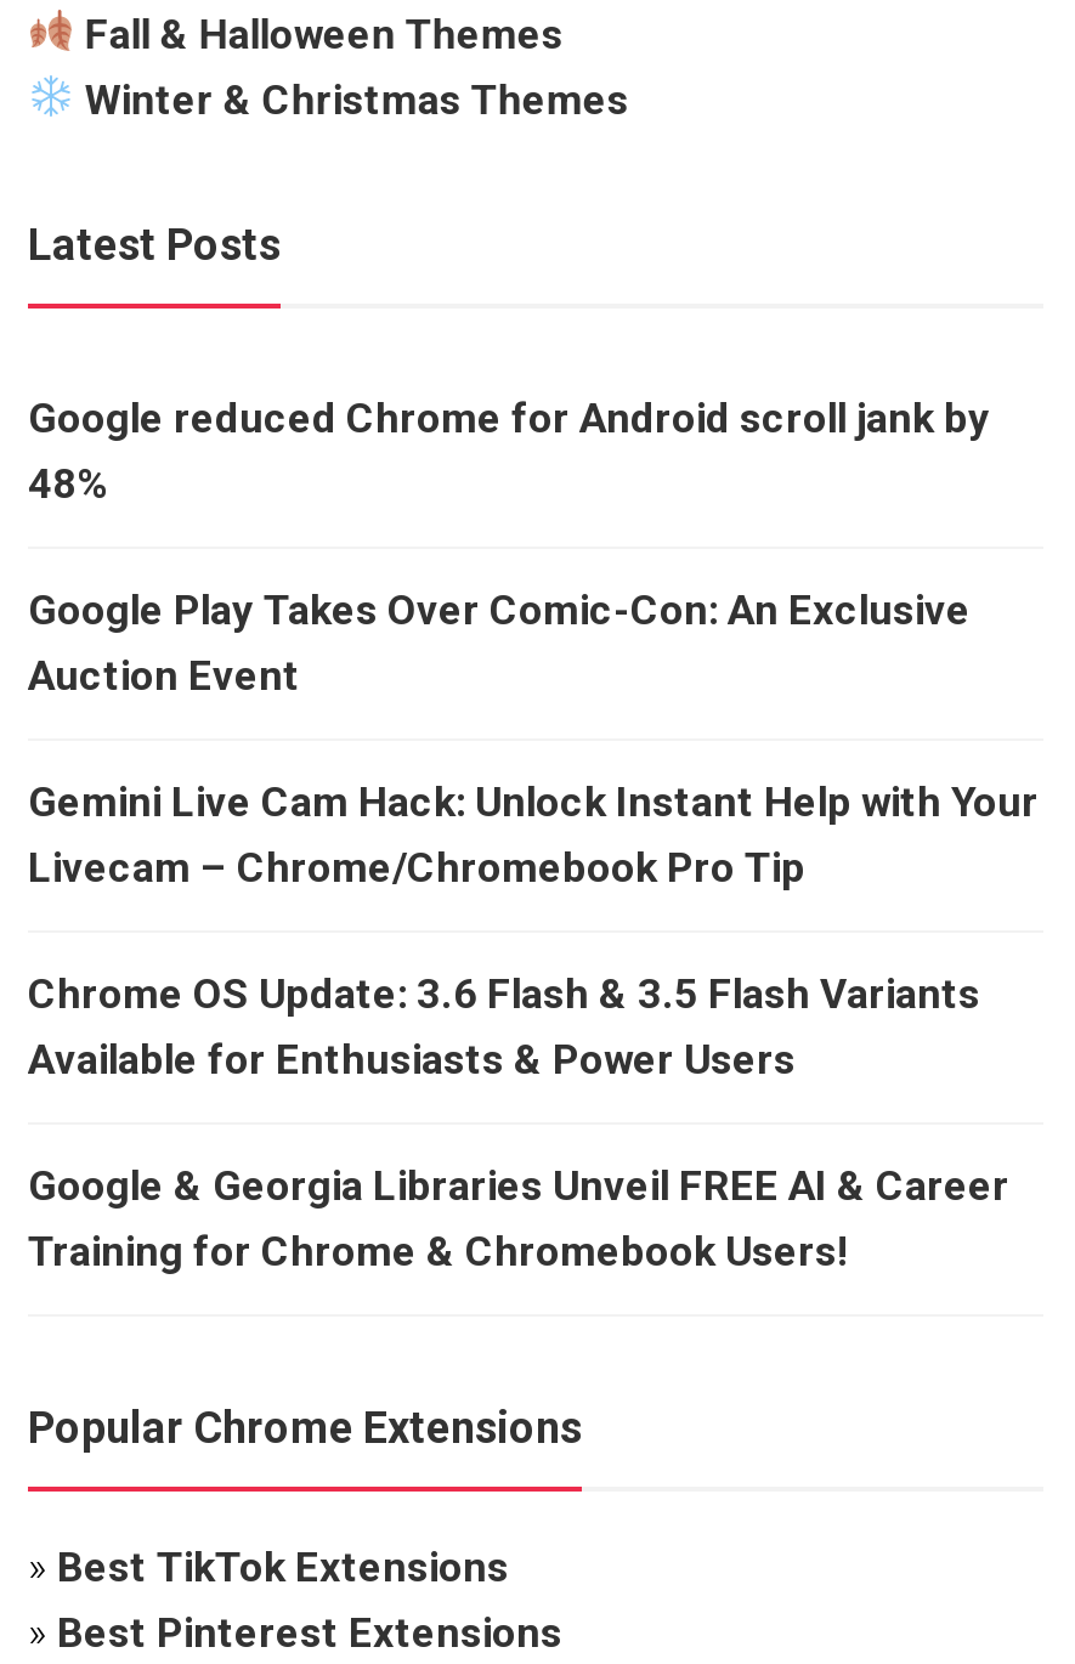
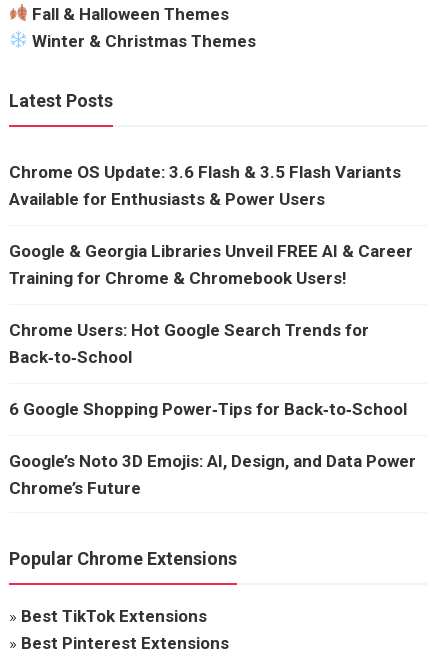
[28,393,1039,891] Google reduced Chrome for Android scroll jank by | 48% | Google Play Takes Over Comic-Con: An Exclusive | Auction Event | Gemini Live Cam Hack: Unlock Instant Help with Your | Livecam – Chrome/Chromebook Pro Tip -> none
moved [28,968,1009,1274] -> [9,162,413,288]: Chrome OS Update: 3.6 Flash & 3.5 Flash Variants | Available for Enthusiasts & Power Users | Google & Georgia Libraries Unveil FREE AI & Career | Training for Chrome & Chromebook Users!
none -> [9,320,416,498] Chrome Users: Hot Google Search Trends for | Back‑to‑School | 6 Google Shopping Power‑Tips for Back‑to‑School | Google’s Noto 3D Emojis: AI, Design, and Data Power | Chrome’s Future

